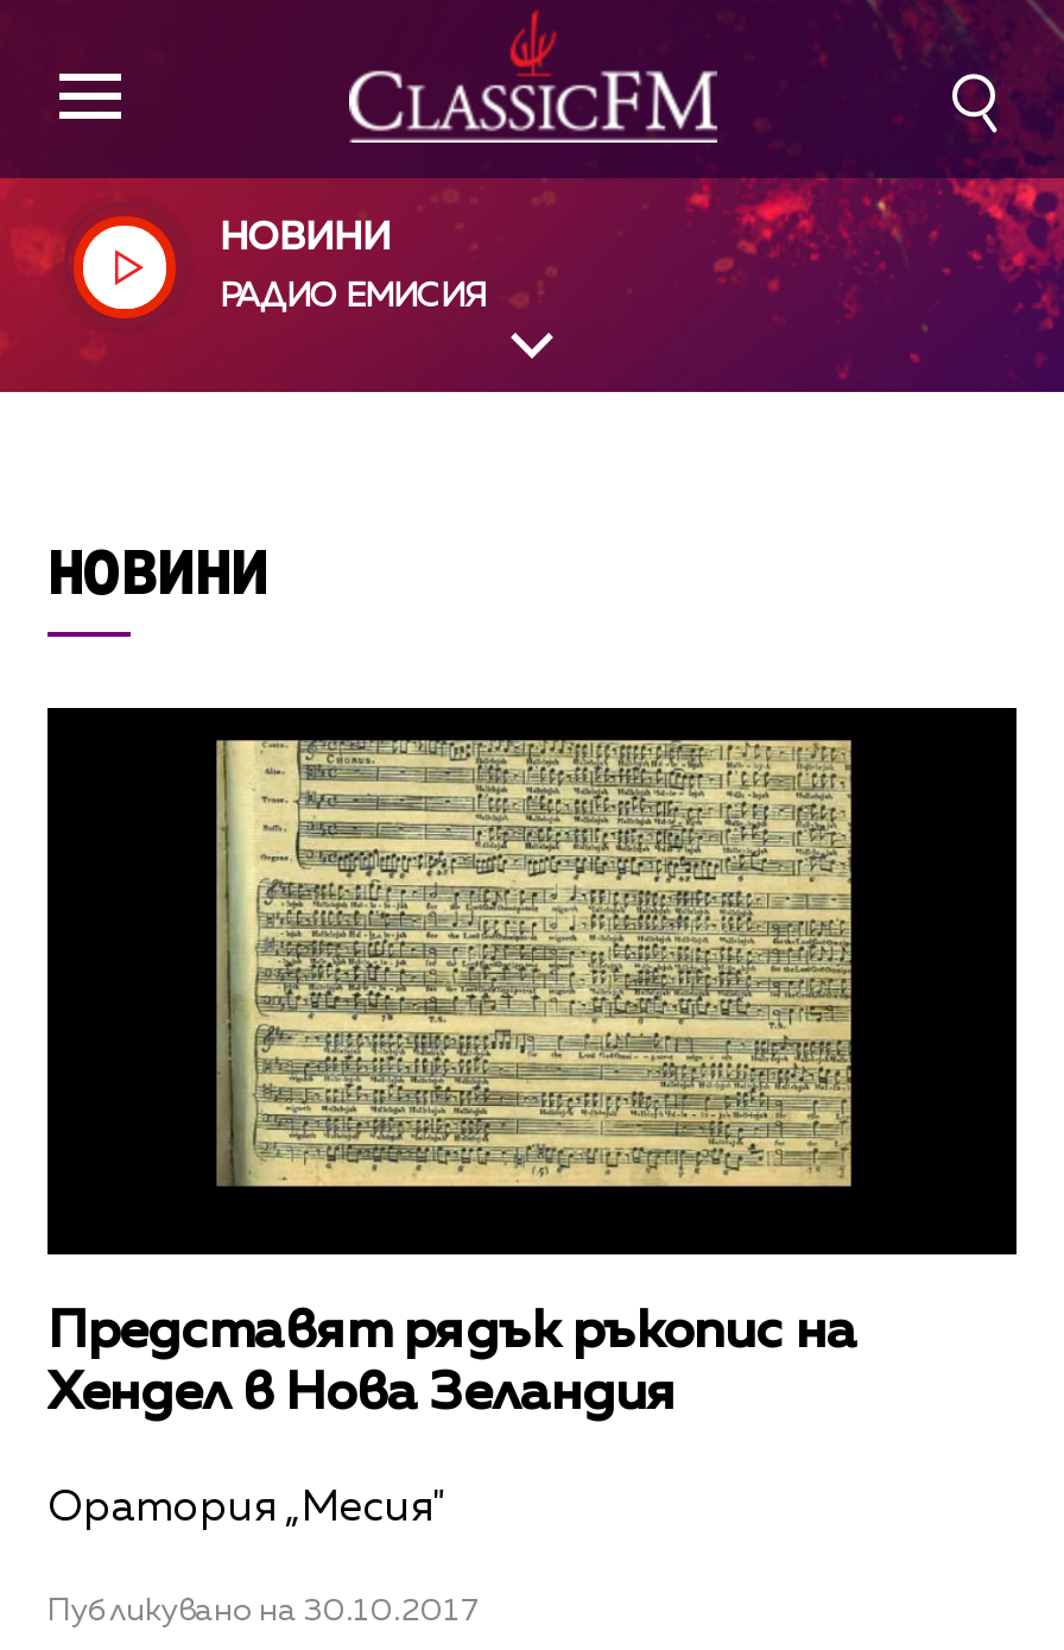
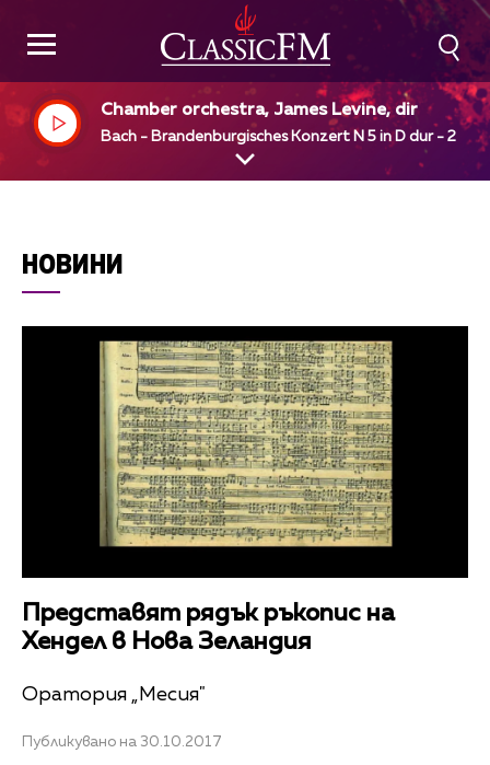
[219,221,390,259] НОВИНИ -> [101,102,418,119] Chamber orchestra, James Levine, dir
[219,280,485,314] РАДИО ЕМИСИЯ -> [101,129,457,144] Bach - Brandenburgisches Konzert N 5 in D dur - 2

